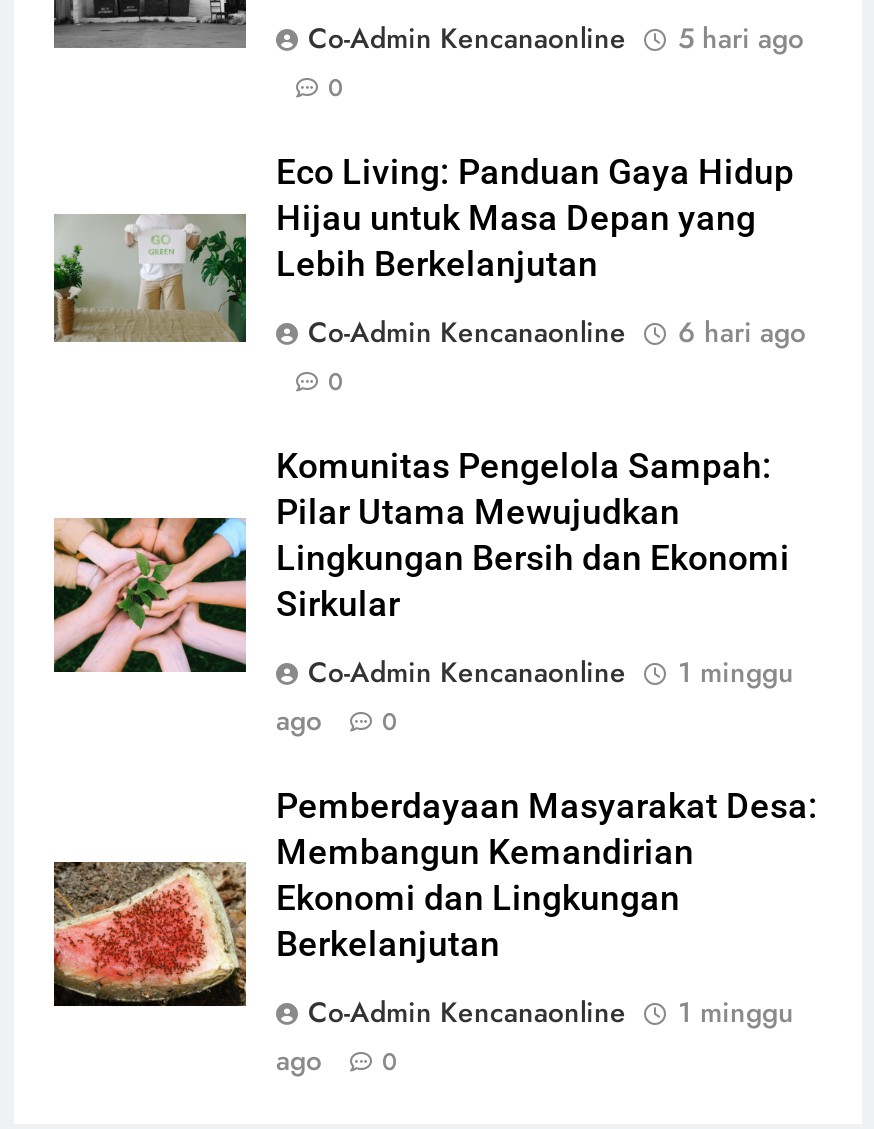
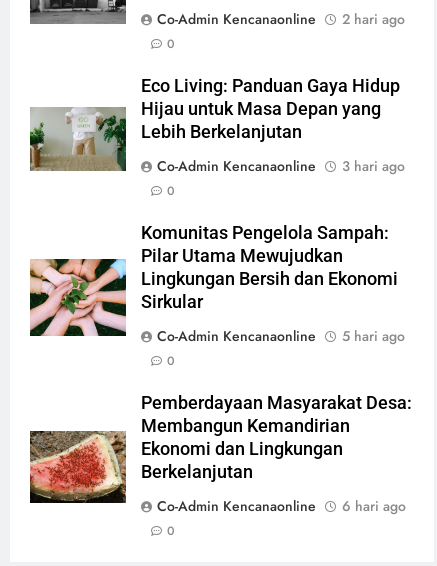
[308,19,804,59] Co-Admin Kencanaonline 5 hari ago -> [157,9,405,29] Co-Admin Kencanaonline 2 hari ago
[308,313,806,353] Co-Admin Kencanaonline 6 hari ago -> [157,156,405,176] Co-Admin Kencanaonline 3 hari ago
[276,653,794,741] 1 minggu | ago -> [342,326,405,346] 5 hari ago
[276,993,794,1081] 1 minggu | ago -> [342,496,406,516] 6 hari ago

